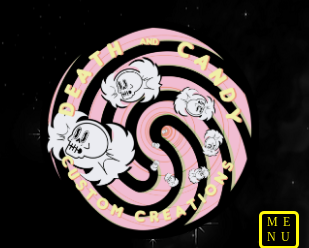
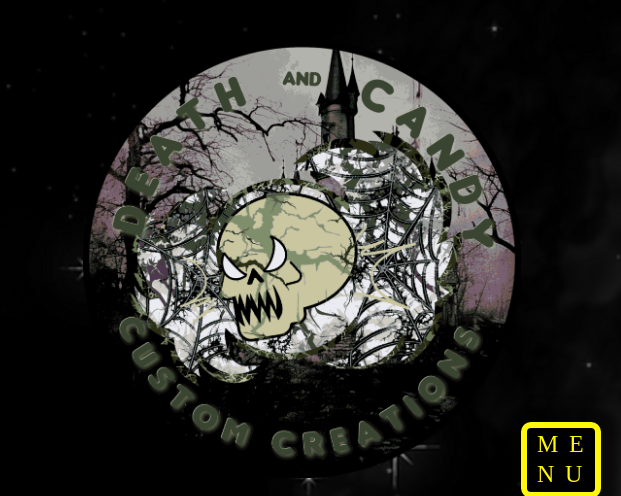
[44,24,256,231] [image] -> [89,44,517,460] [image]

